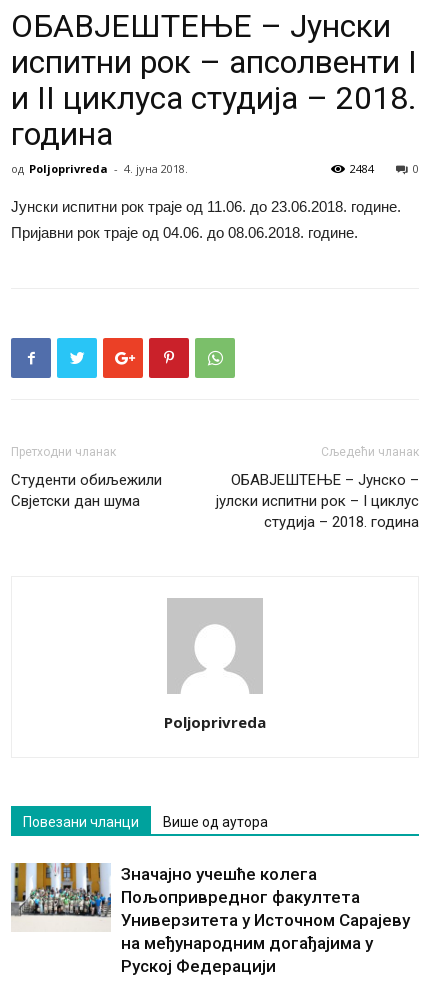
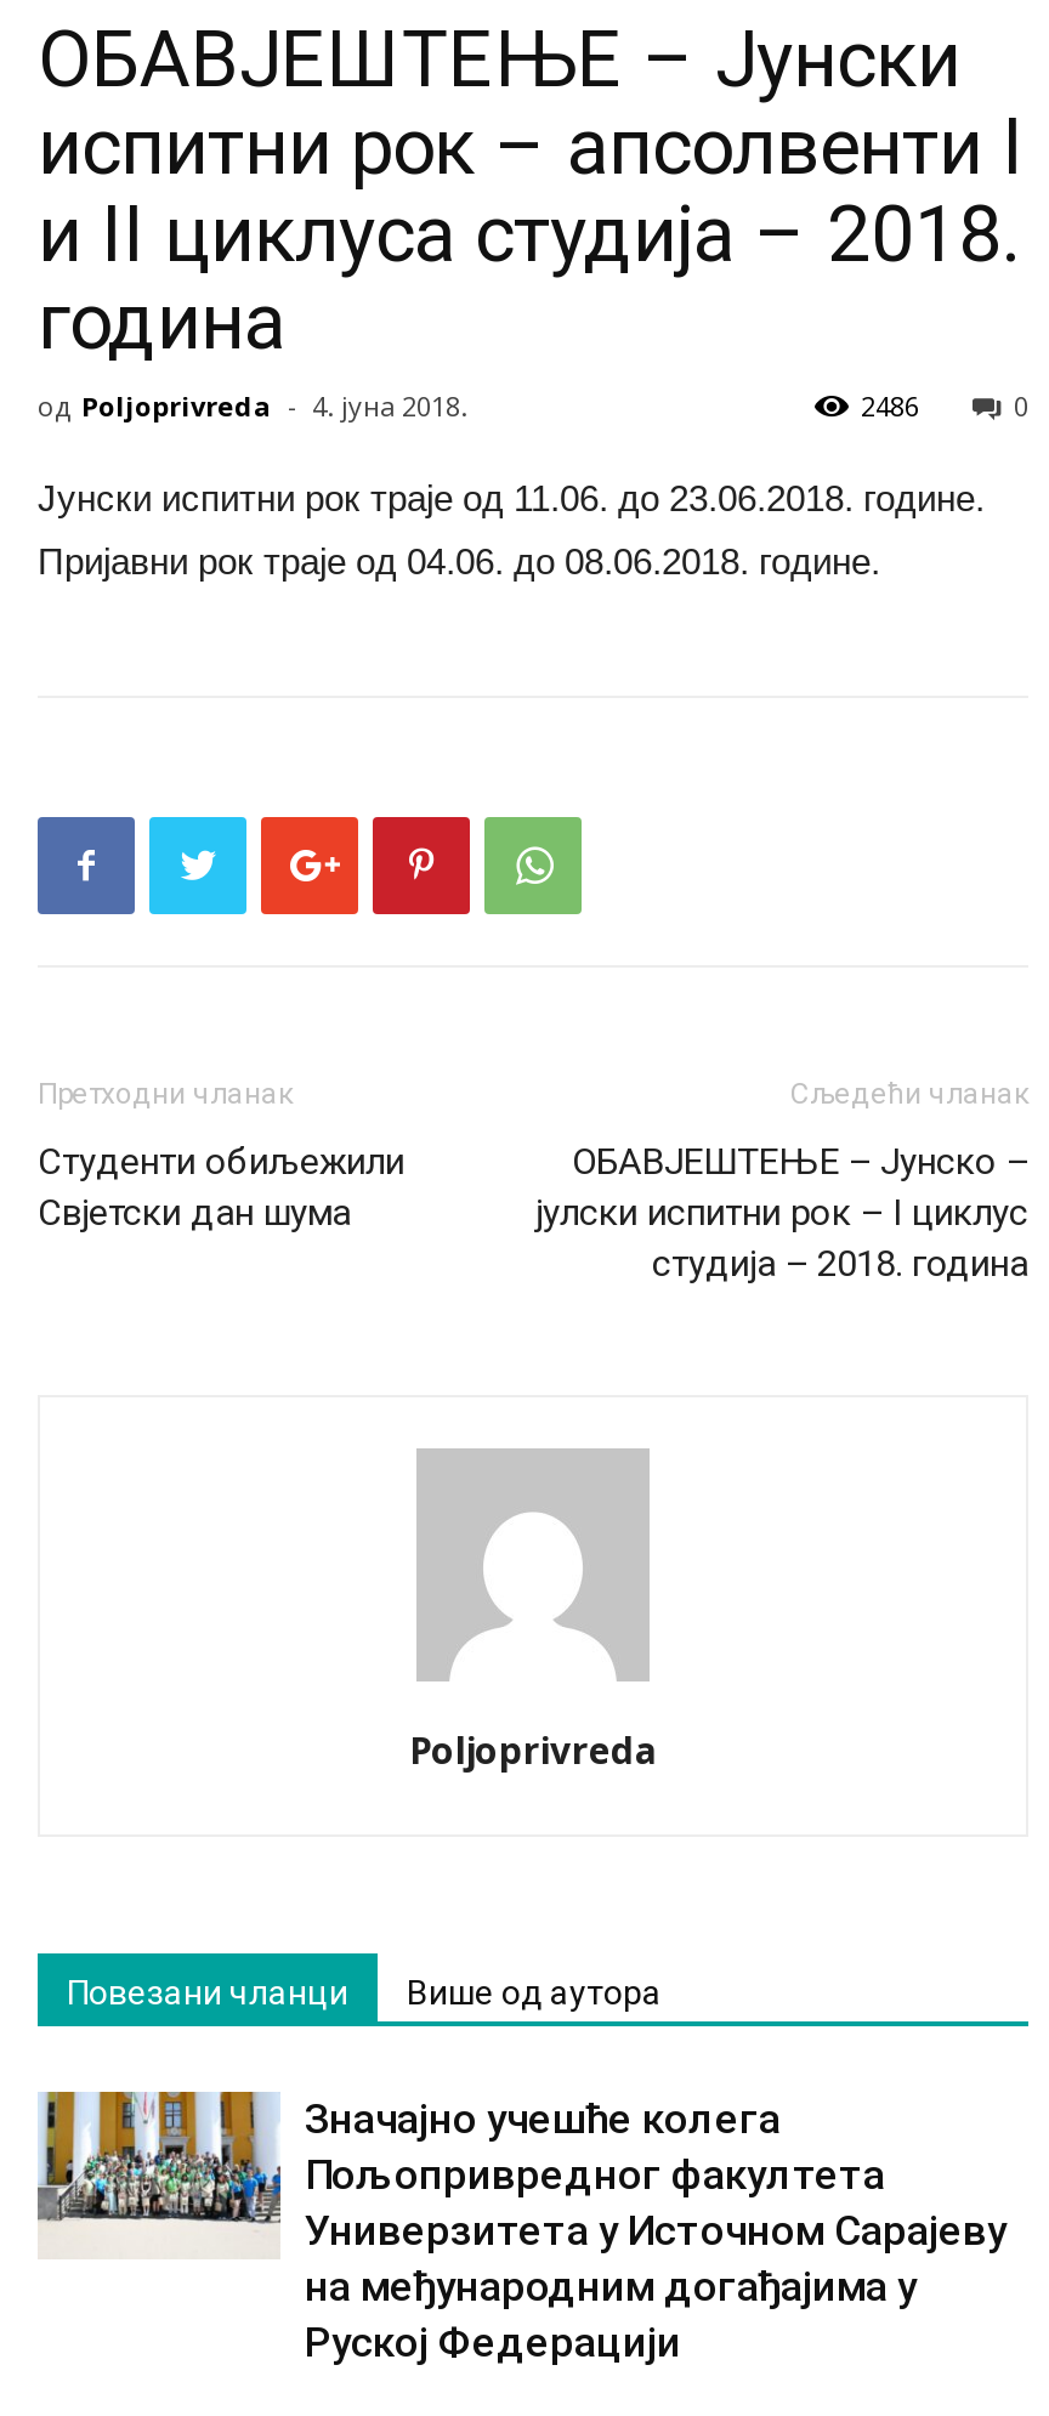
[350,161,374,176] 2484 -> [861,387,919,424] 2486

